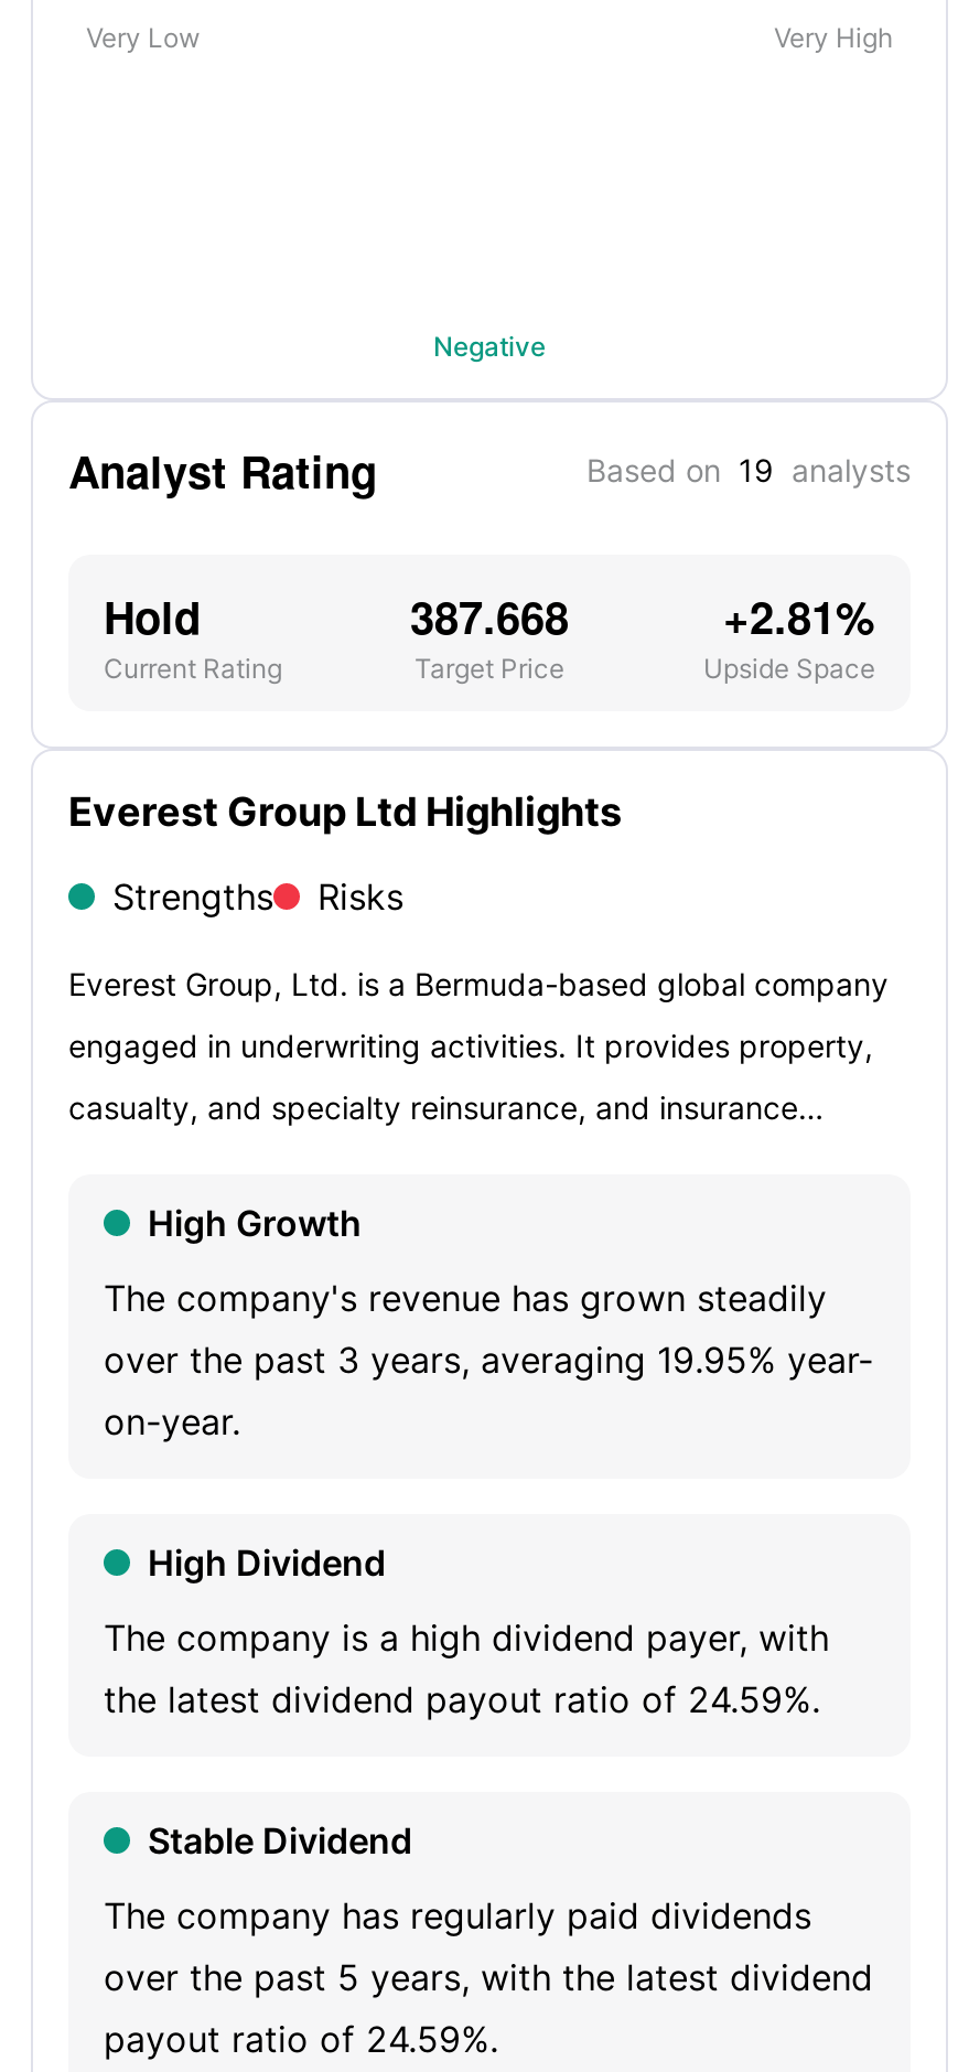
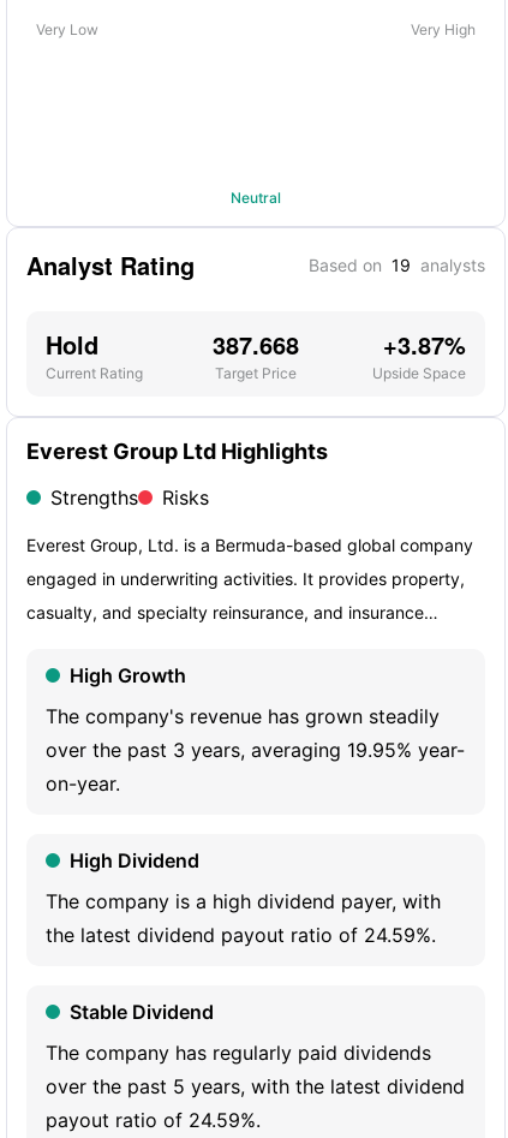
[433,330,546,363] Negative -> [231,189,281,207] Neutral
[723,583,875,647] +2.81% -> [383,327,466,362] +3.87%

